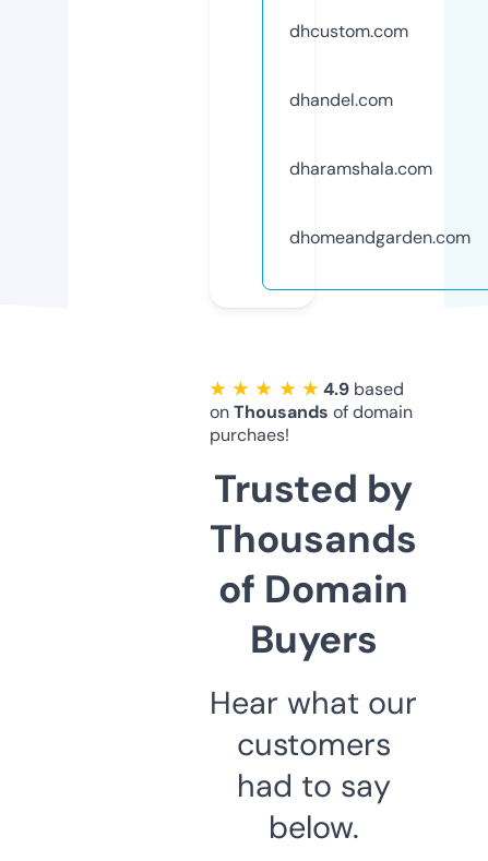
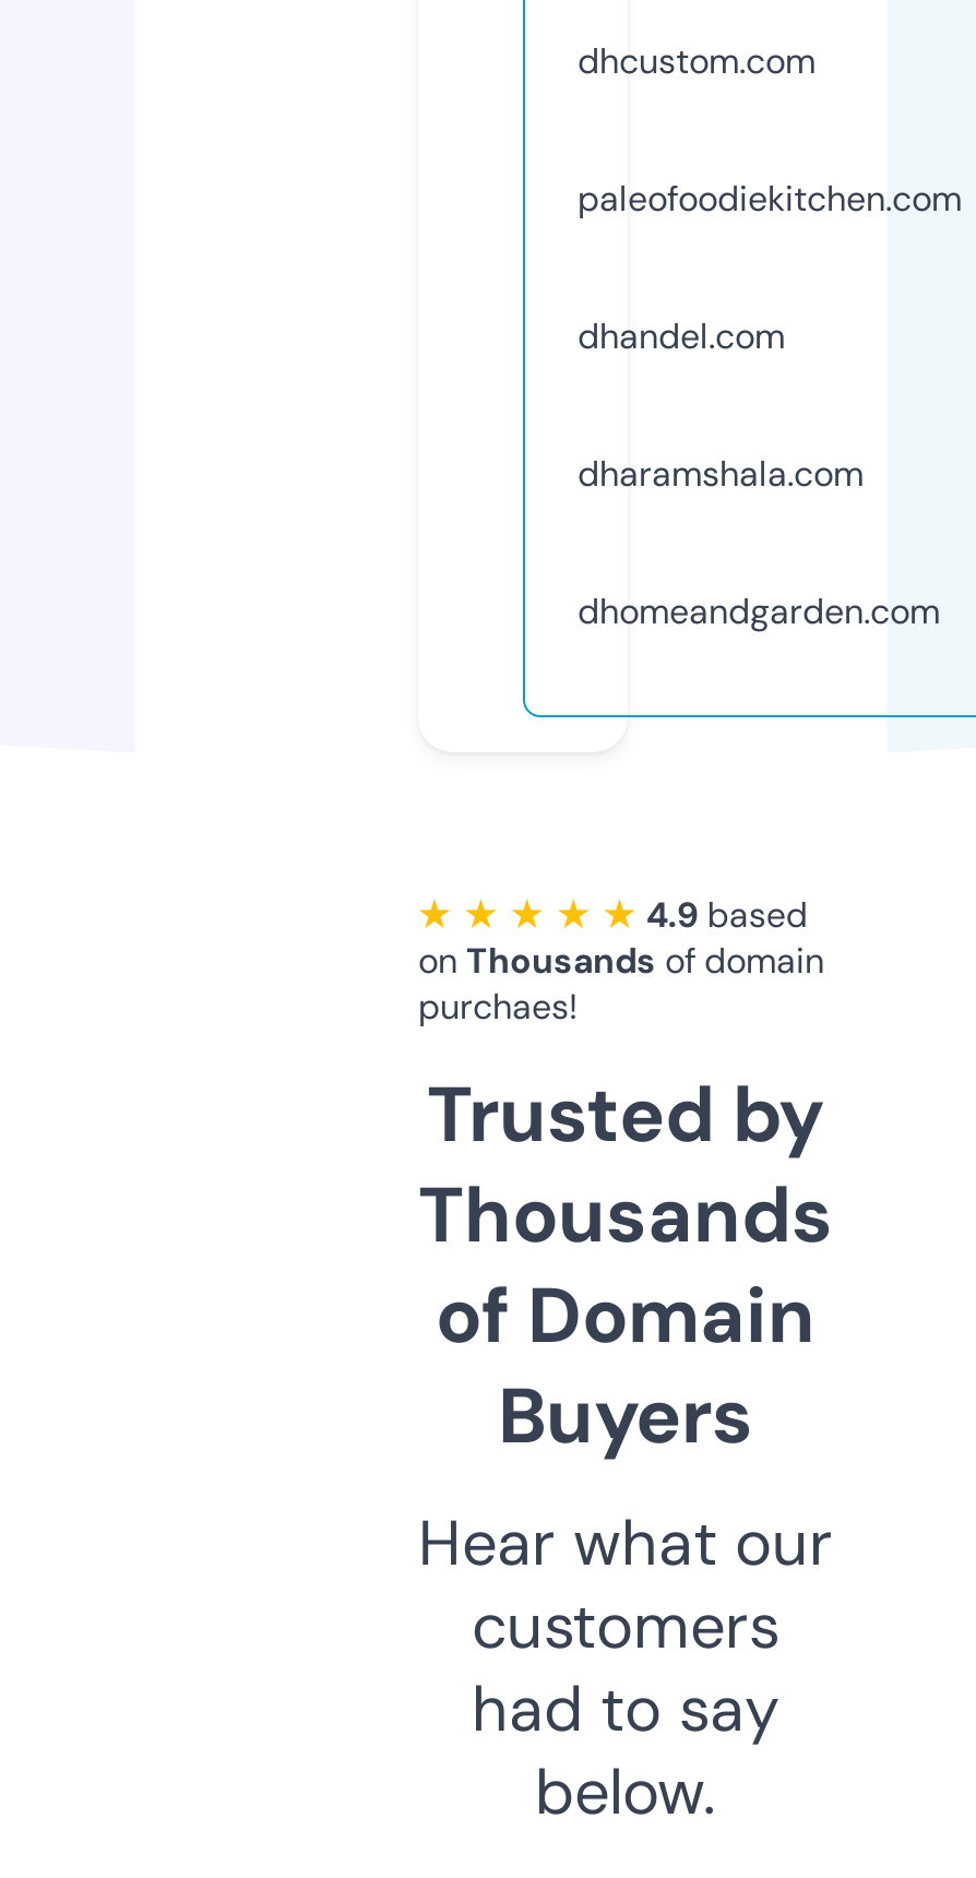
none -> [578,175,962,221] paleofoodiekitchen.com

